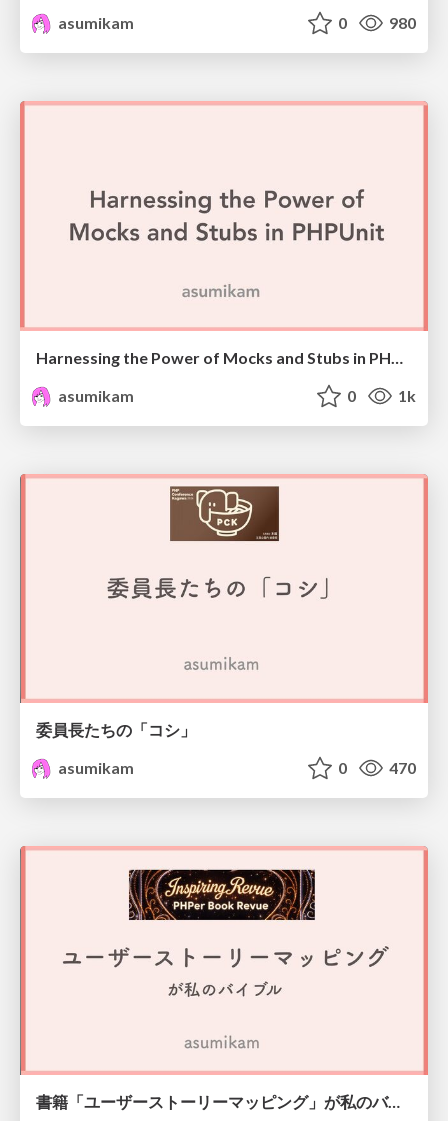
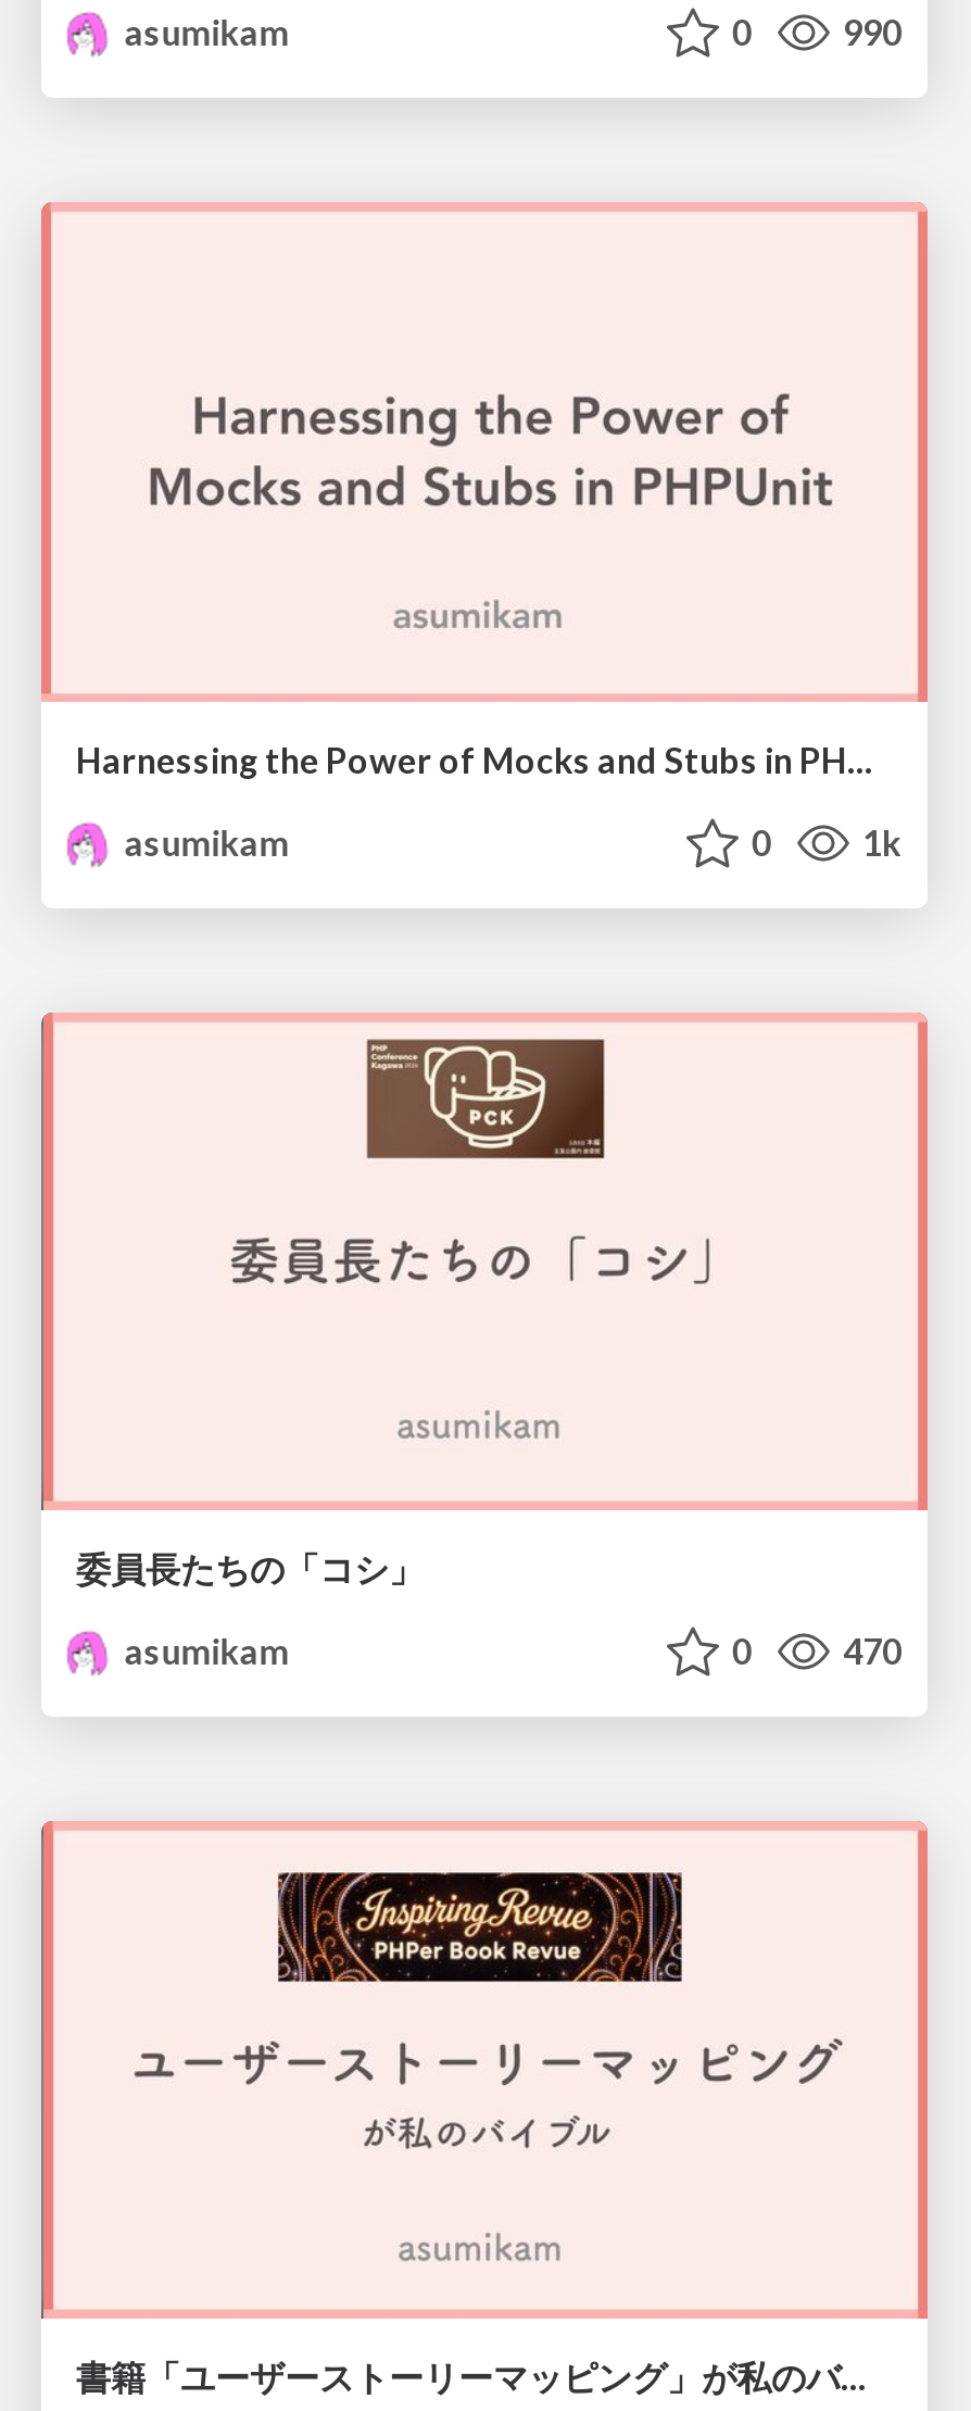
[386,13,416,32] 980 -> [836,12,901,53] 990

